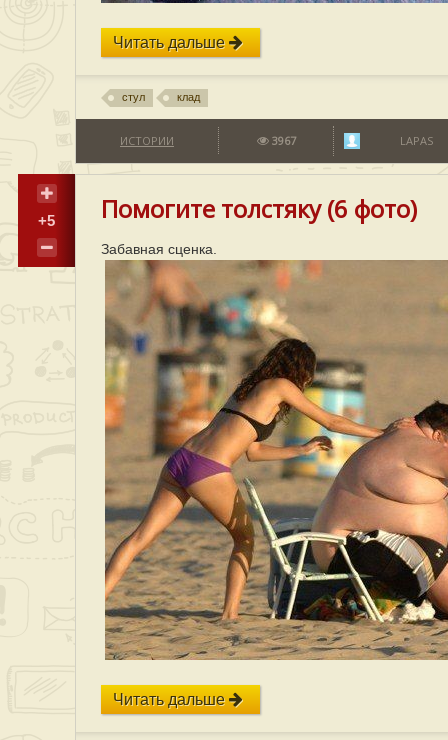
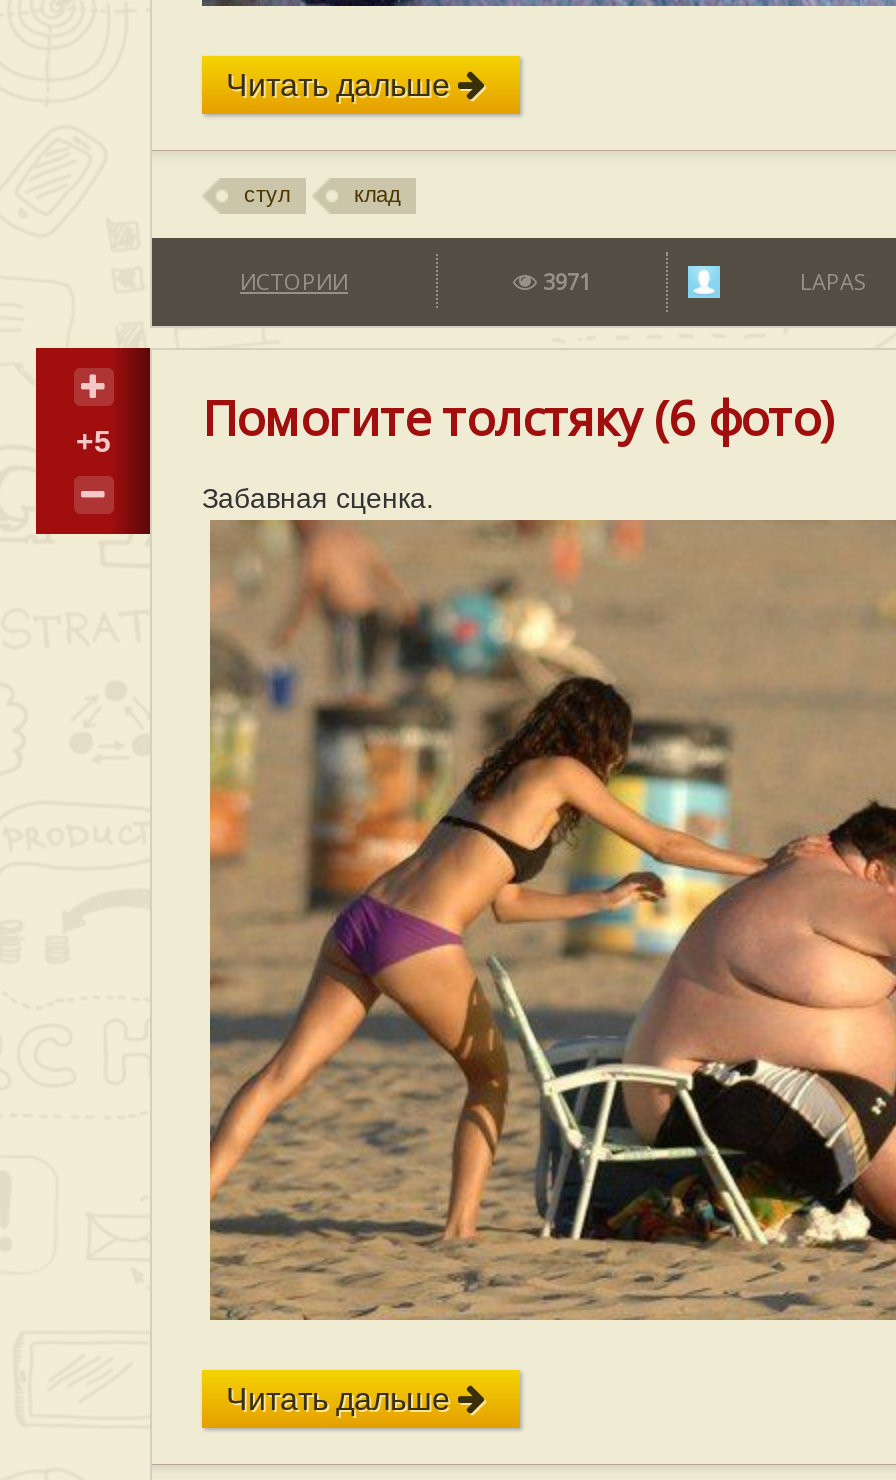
[268,133,295,148] 3967 -> [537,266,591,296] 3971

